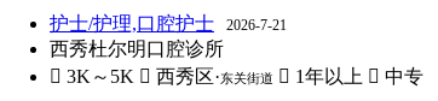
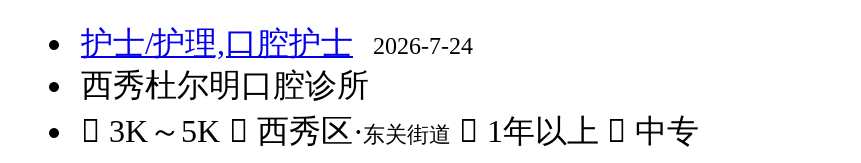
[226,17,287,34] 2026-7-21 -> [373,32,473,60] 2026-7-24

